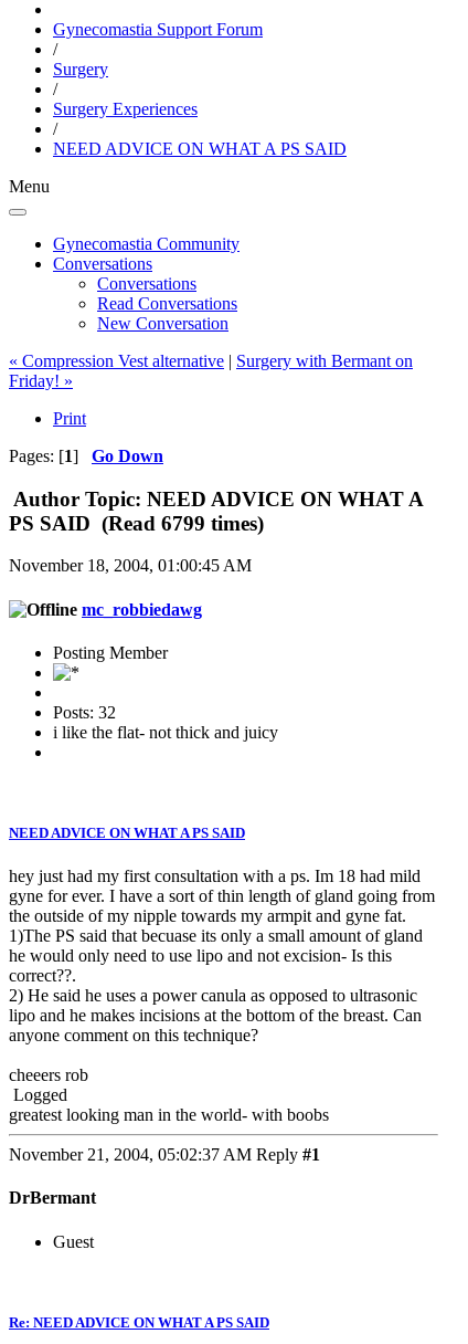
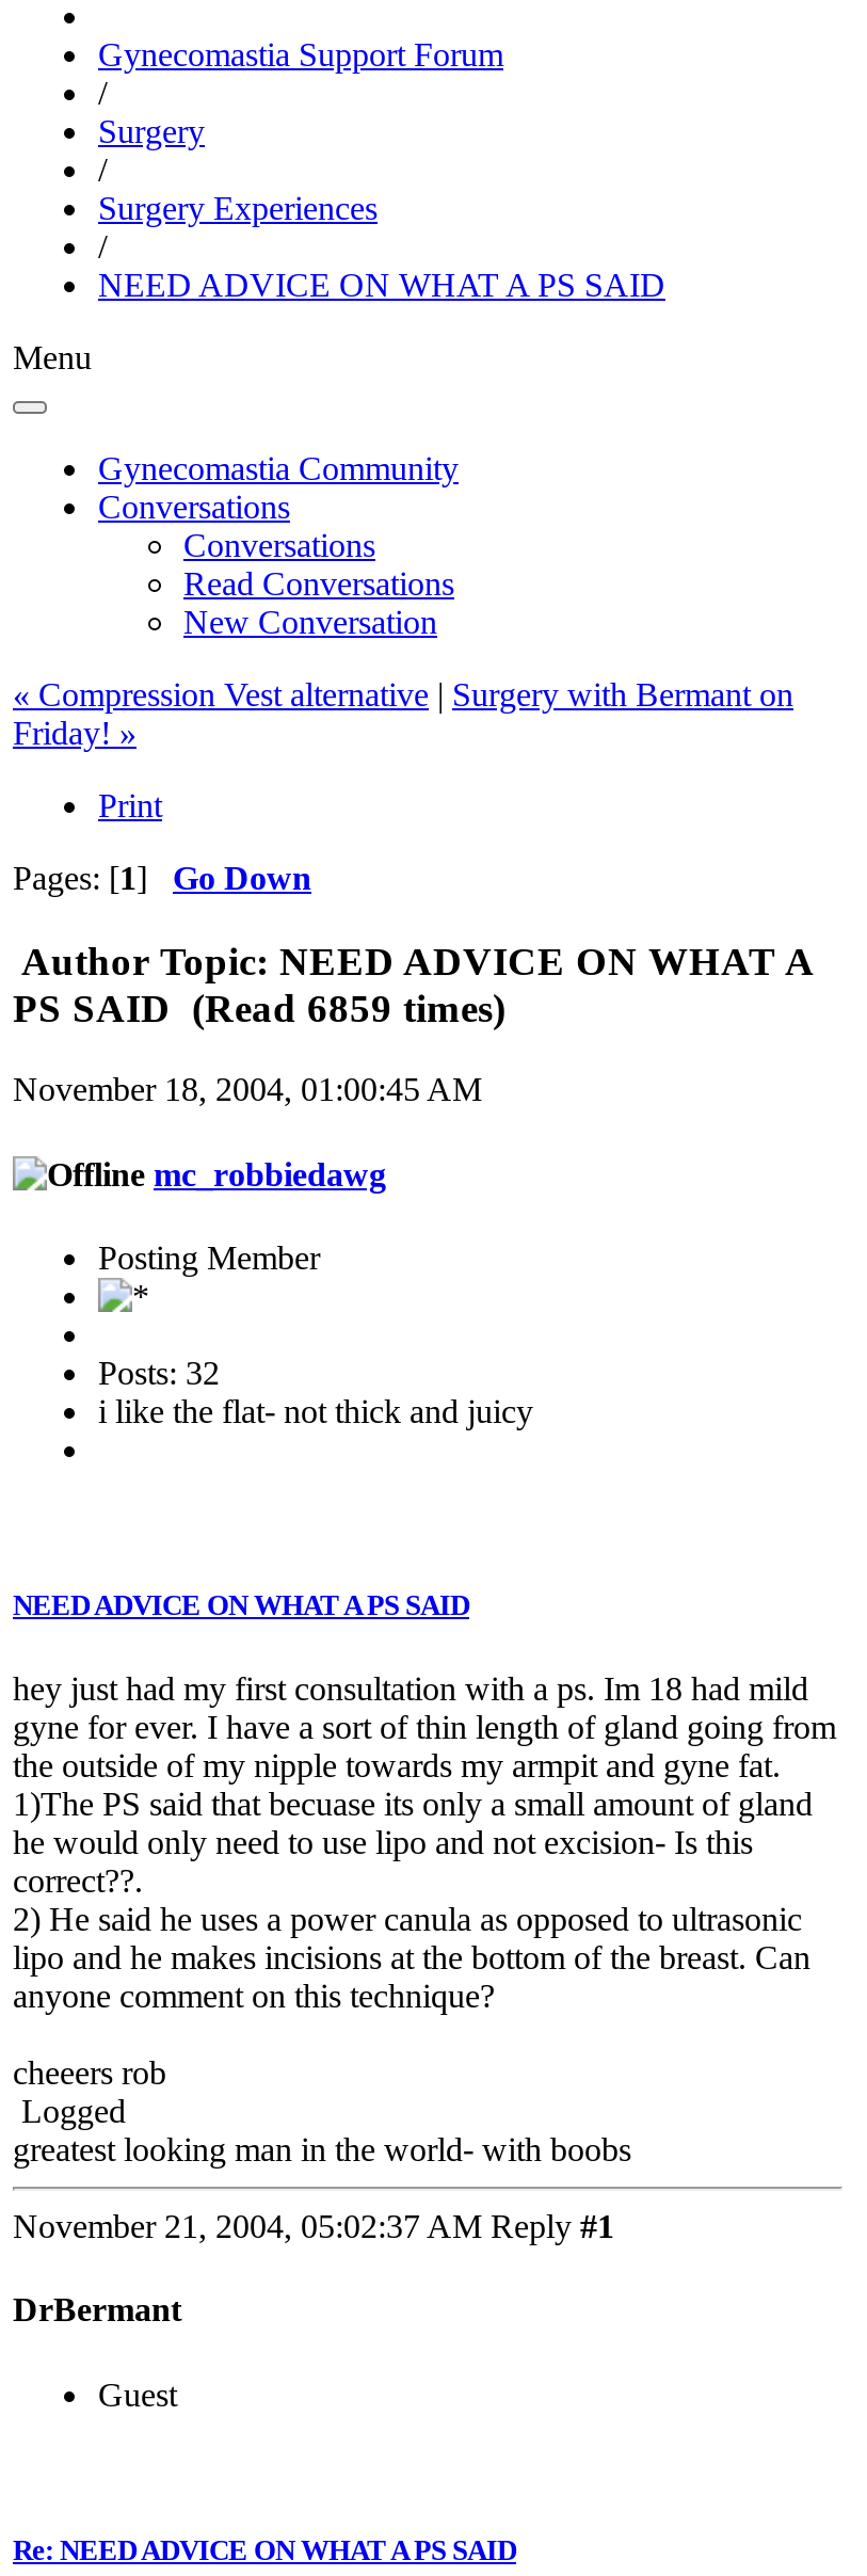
[9,511,264,535] PS SAID (Read 6799 times) -> [13,985,505,1030] PS SAID (Read 6859 times)

